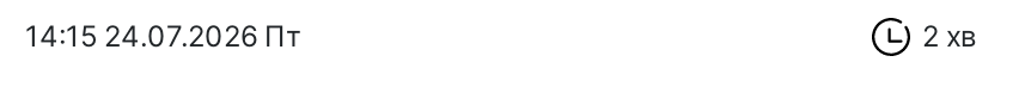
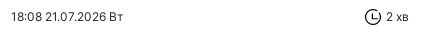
[25,18,300,53] 14:15 24.07.2026 Пт -> [11,9,123,24] 18:08 21.07.2026 Вт

